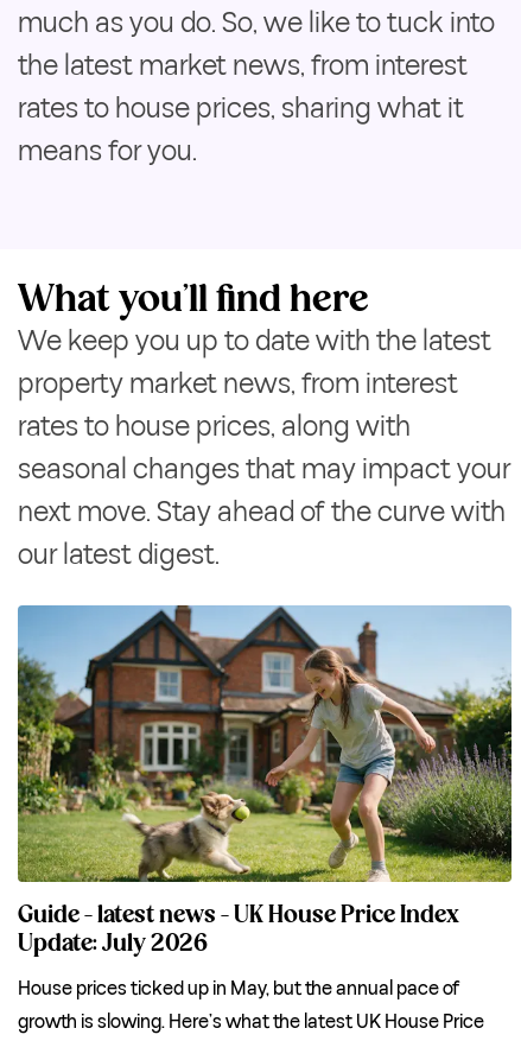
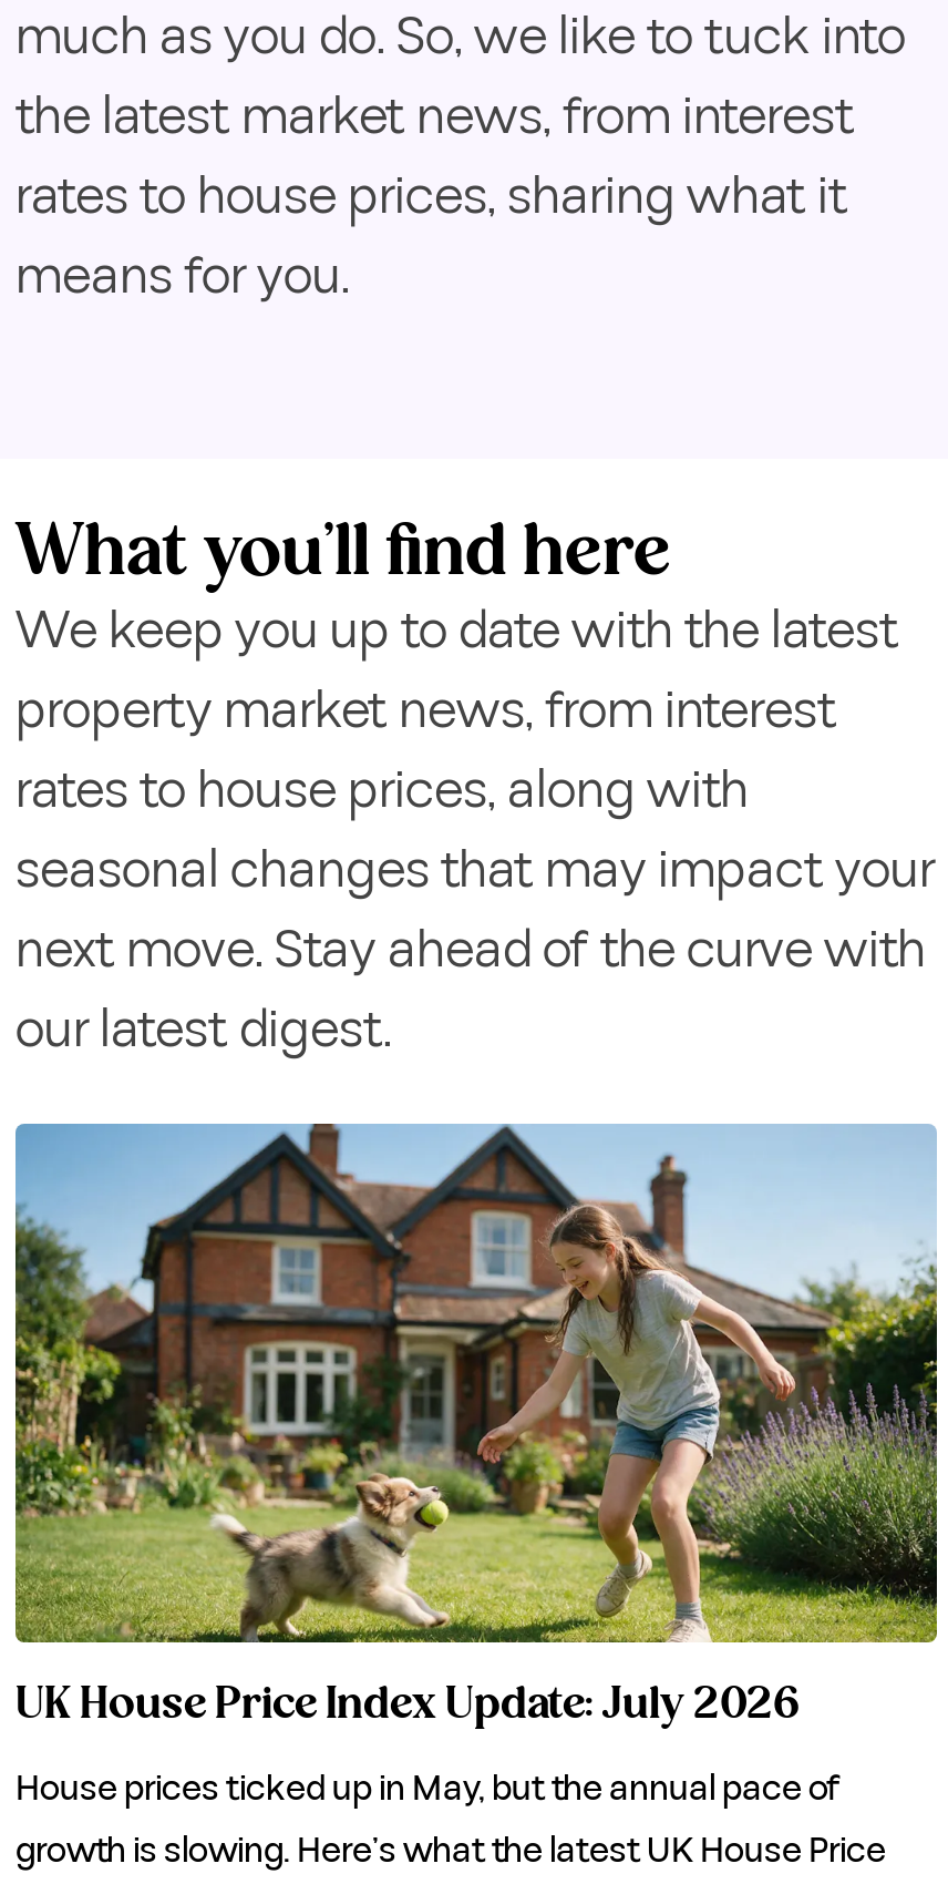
[18,901,459,958] Guide - latest news - UK House Price Index | Update: July 2026 -> [16,1677,800,1731] UK House Price Index Update: July 2026

